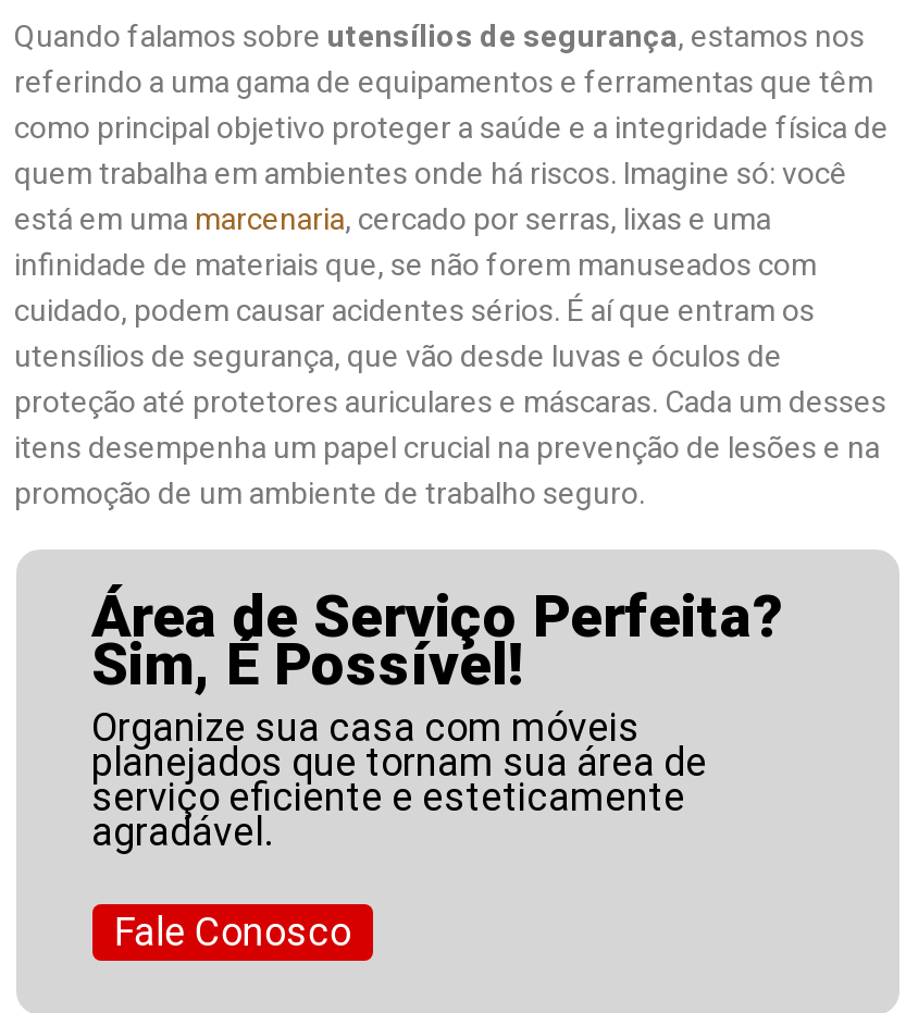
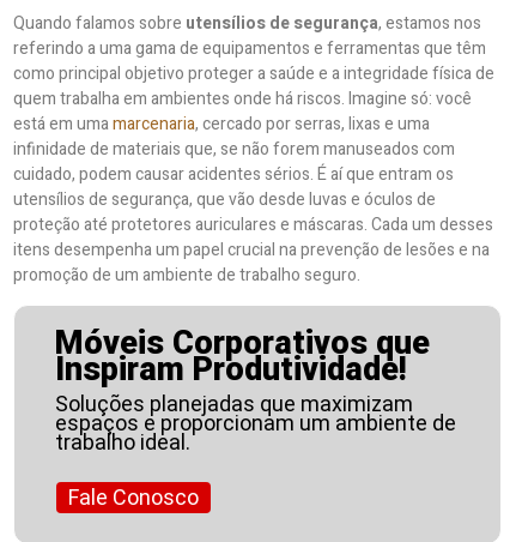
[91,583,783,855] Área de Serviço Perfeita? | Sim, É Possível! | Organize sua casa com móveis | planejados que tornam sua área de | serviço eficiente e esteticamente | agradável. -> [56,324,457,455] Móveis Corporativos que | Inspiram Produtividade! | Soluções planejadas que maximizam | espaços e proporcionam um ambiente de | trabalho ideal.

